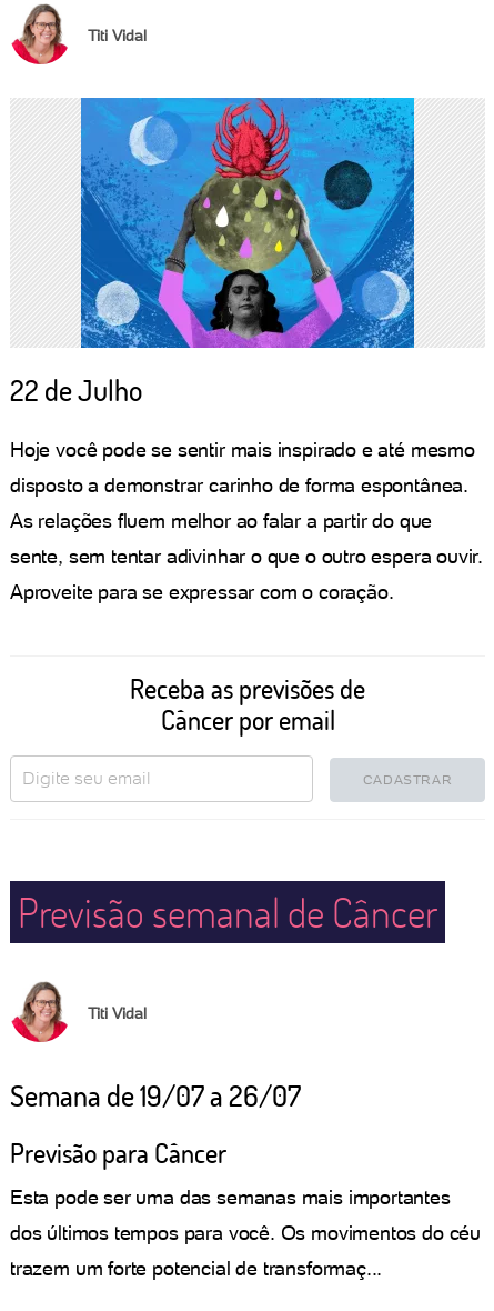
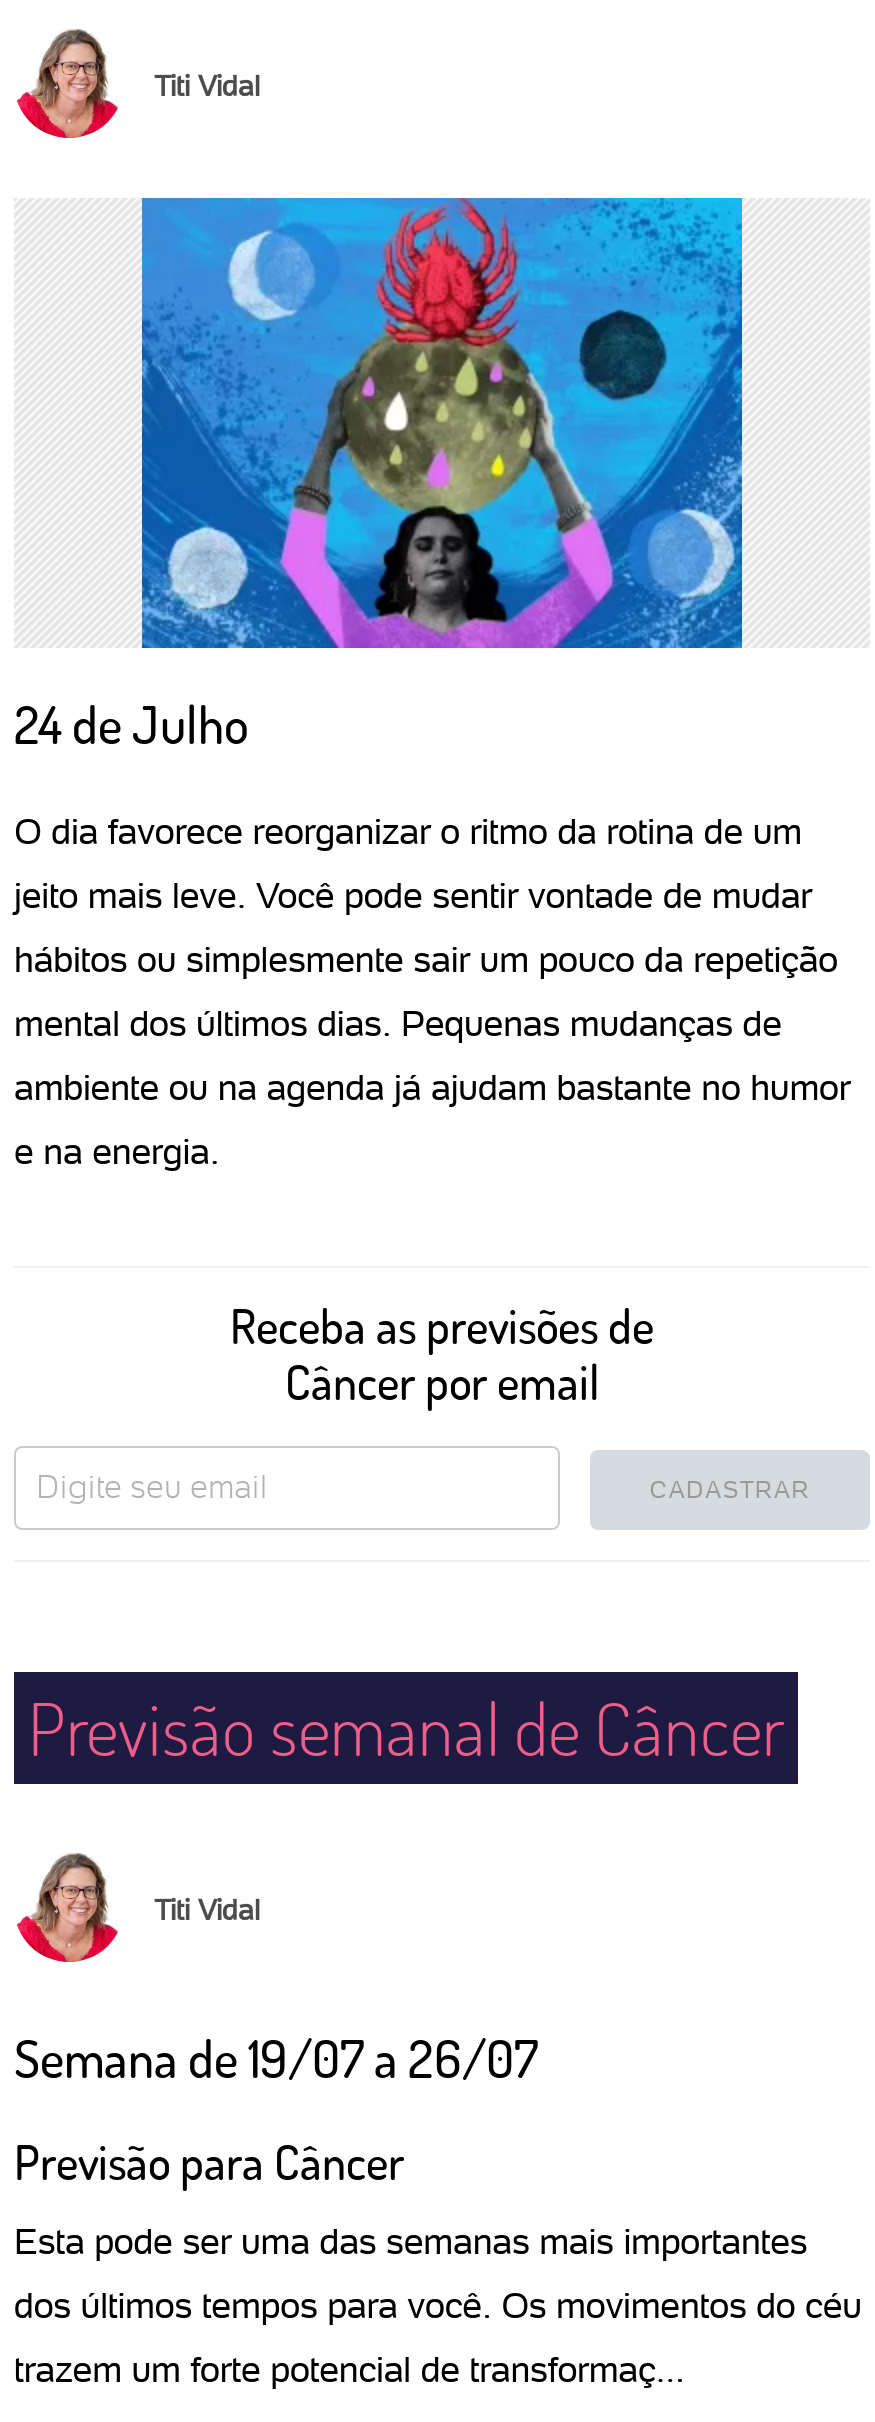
[10,371,483,603] 22 de Julho | Hoje você pode se sentir mais inspirado e até mesmo | disposto a demonstrar carinho de forma espontânea. | As relações fluem melhor ao falar a partir do que | sente, sem tentar adivinhar o que o outro espera ouvir. | Aproveite para se expressar com o coração. -> [14,690,850,1172] 24 de Julho | O dia favorece reorganizar o ritmo da rotina de um | jeito mais leve. Você pode sentir vontade de mudar | hábitos ou simplesmente sair um pouco da repetição | mental dos últimos dias. Pequenas mudanças de | ambiente ou na agenda já ajudam bastante no humor | e na energia.

